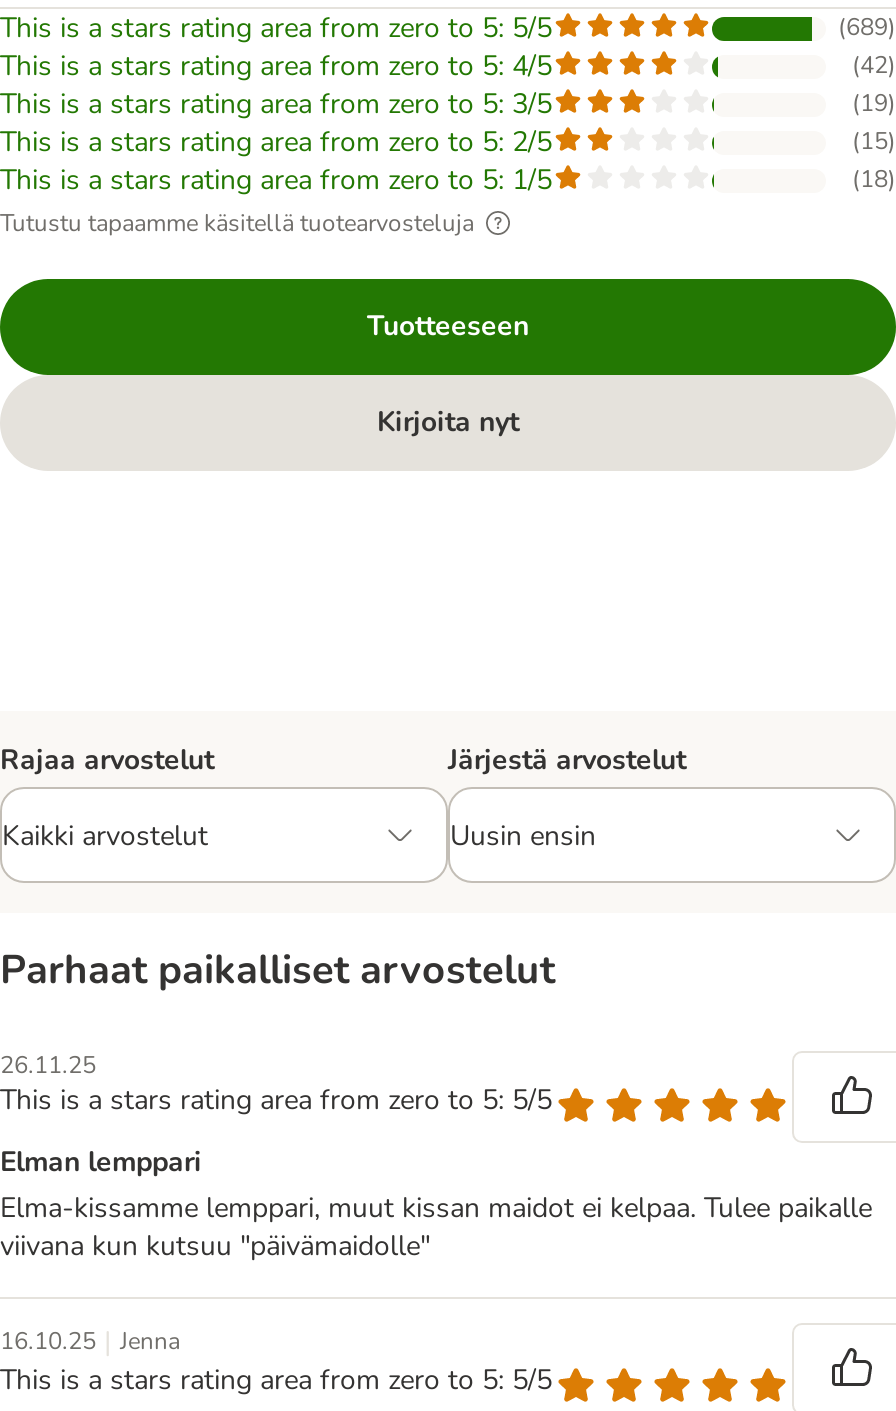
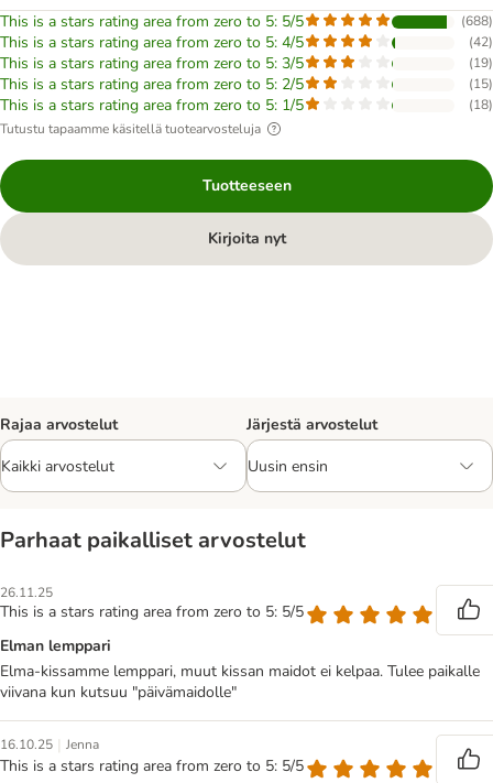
[838,11,896,43] (689) -> [461,12,493,30] (688)

